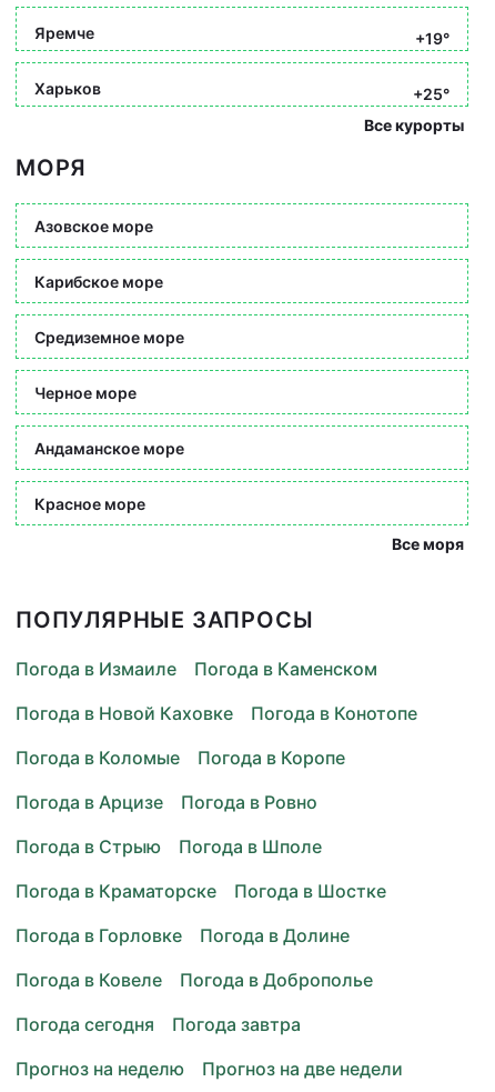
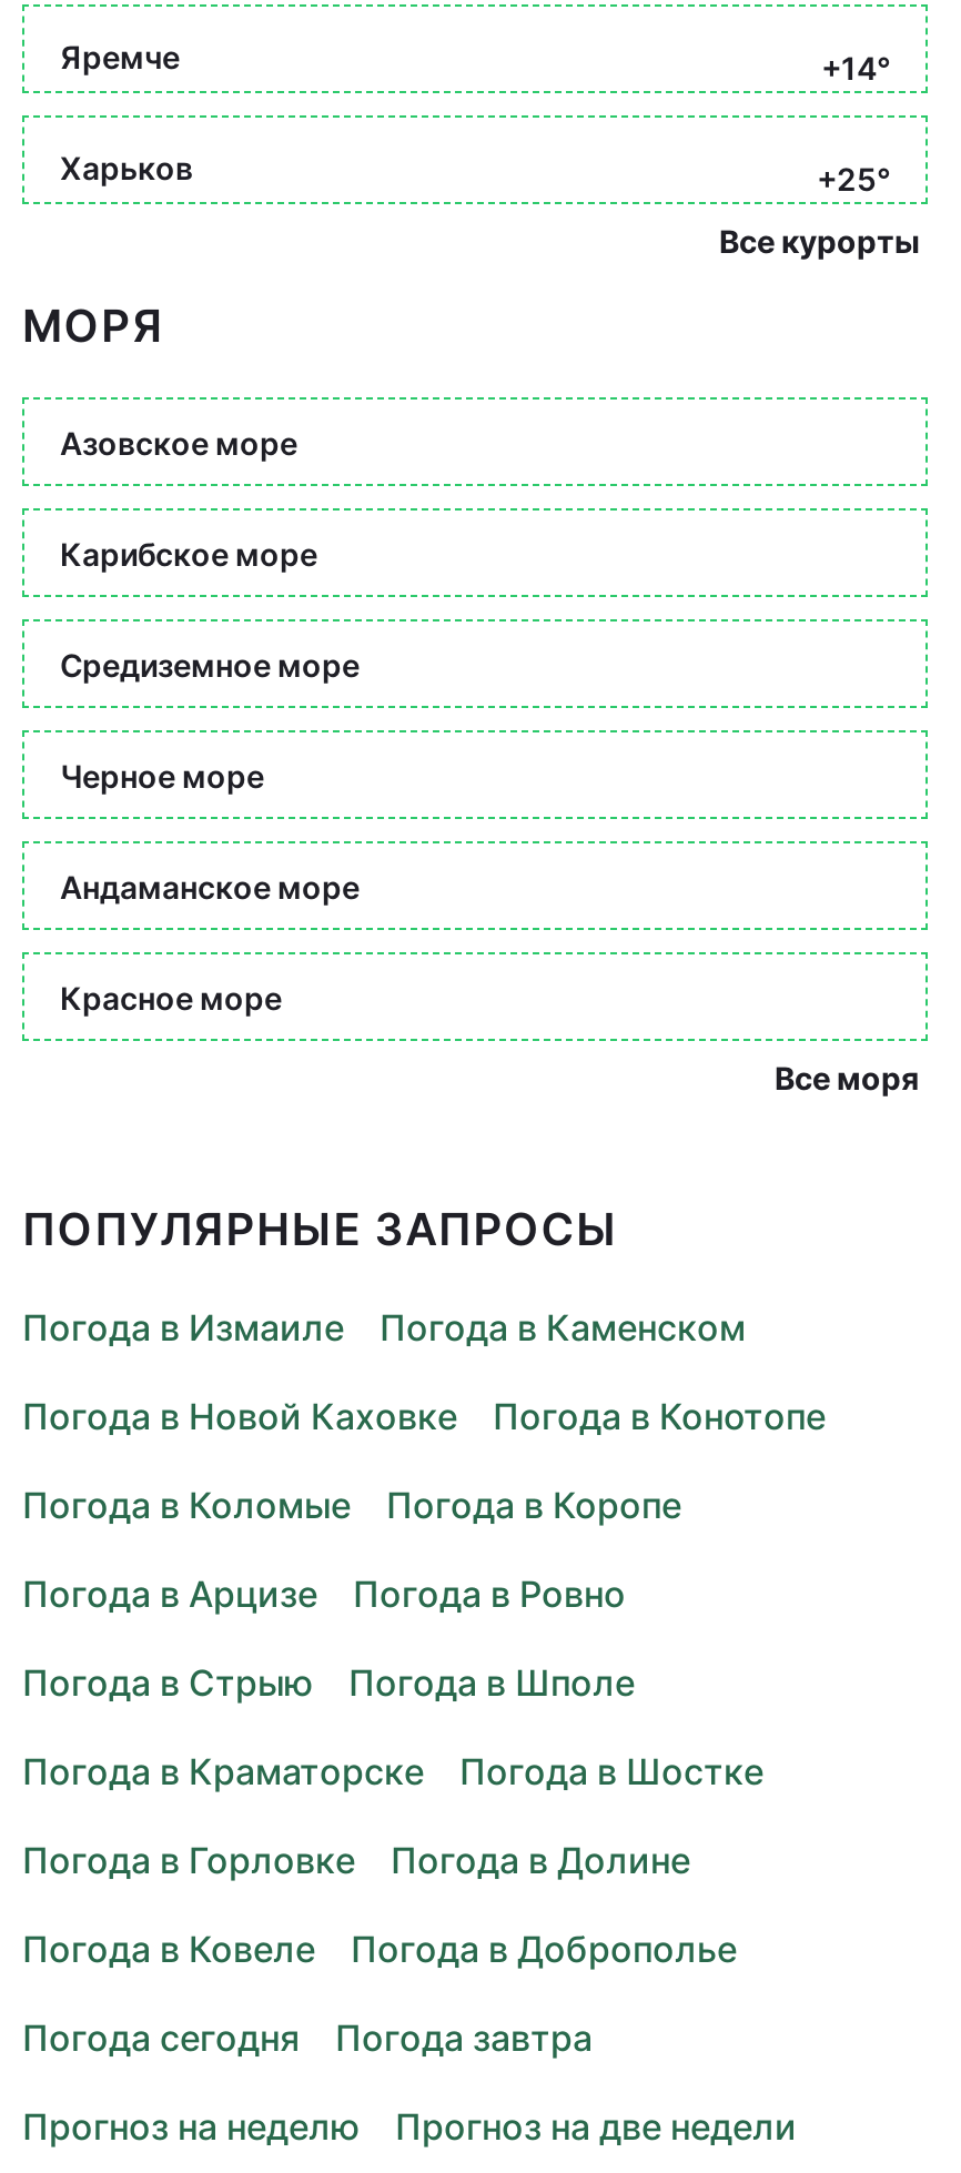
[415,29,449,48] +19° -> [821,49,890,87] +14°

